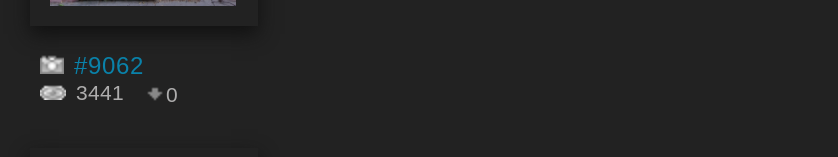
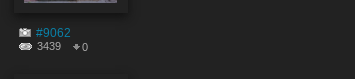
[76,80,178,106] 3441 0 -> [37,40,88,53] 3439 0

